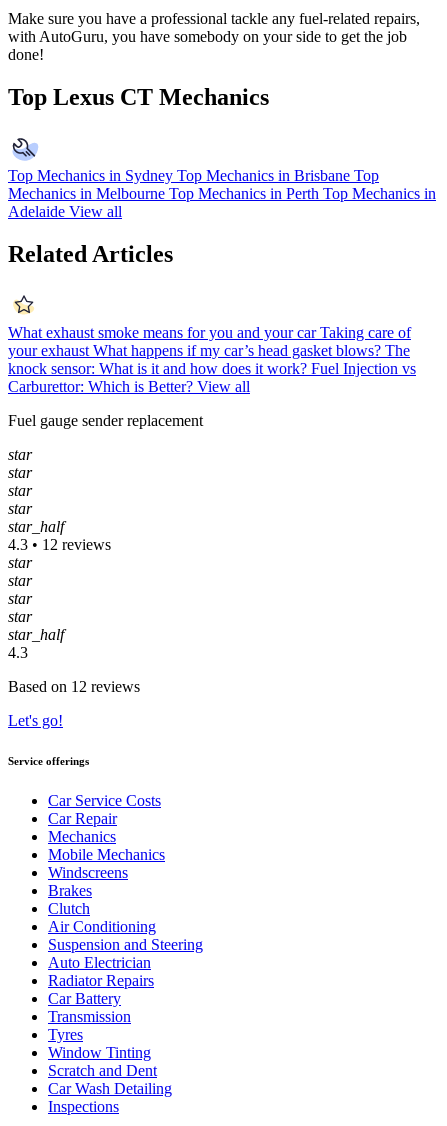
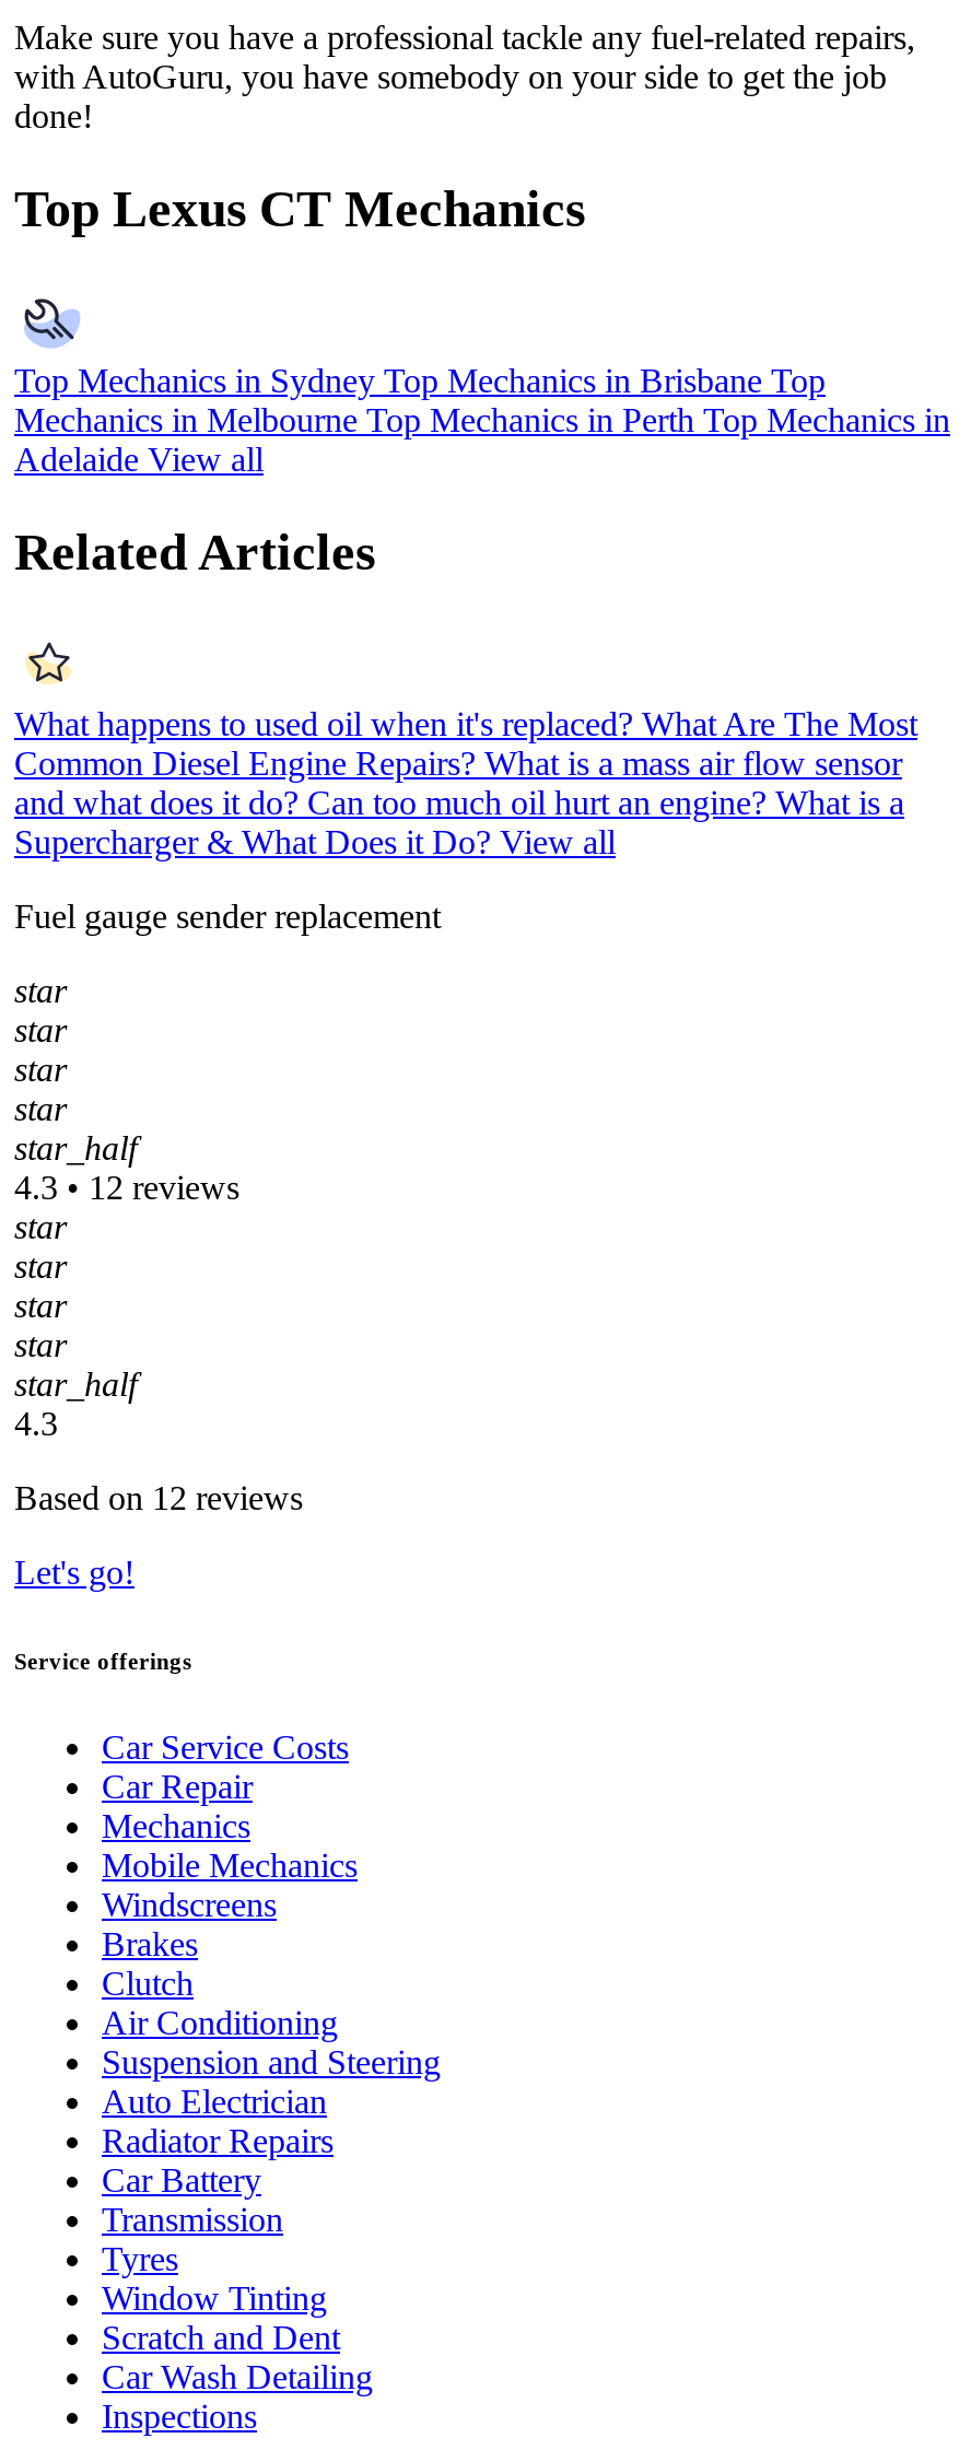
[8,324,416,395] What exhaust smoke means for you and your car Taking care of | your exhaust What happens if my car’s head gasket blows? The | knock sensor: What is it and how does it work? Fuel Injection vs | Carburettor: Which is Better? View all -> [14,705,917,860] What happens to used oil when it's replaced? What Are The Most | Common Diesel Engine Repairs? What is a mass air flow sensor | and what does it do? Can too much oil hurt an engine? What is a | Supercharger & What Does it Do? View all

